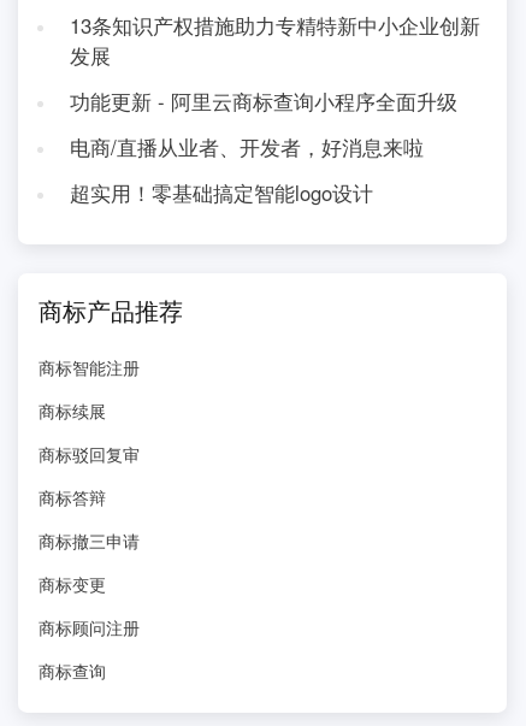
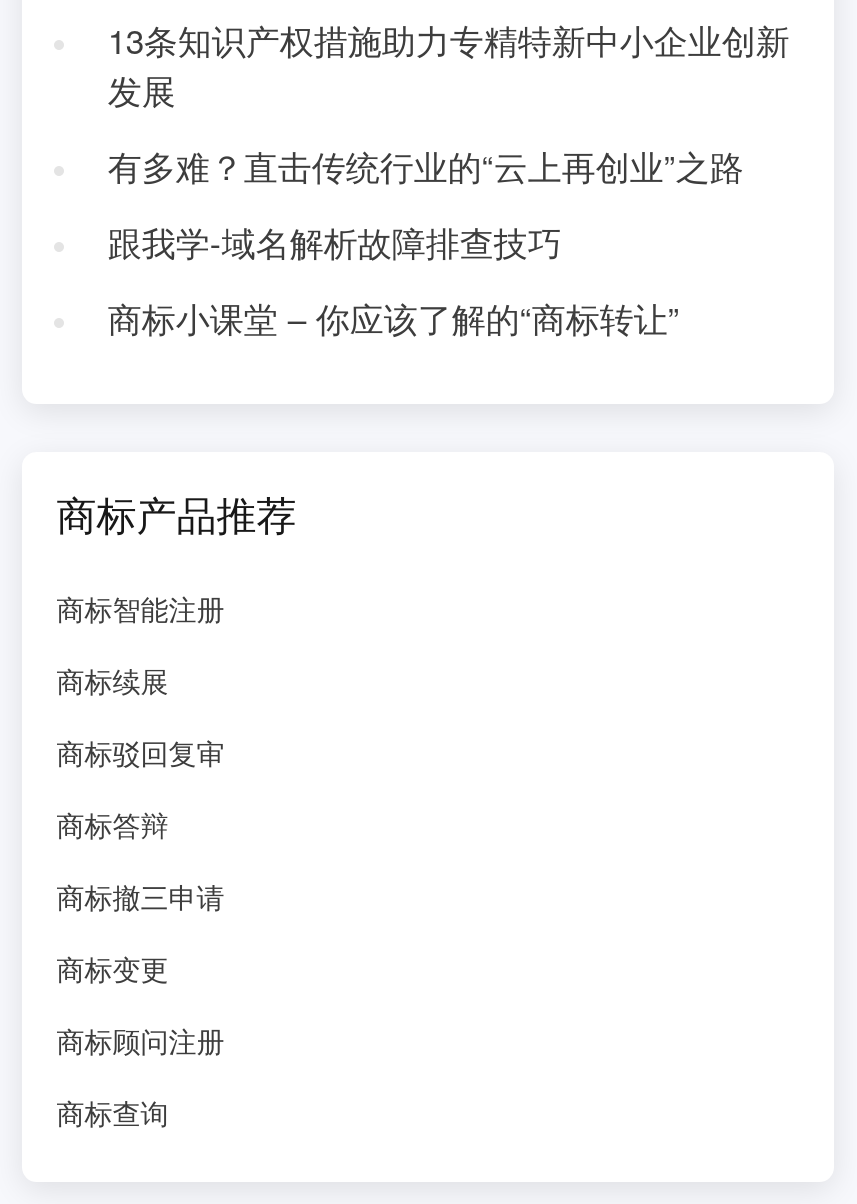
[70,87,457,116] 功能更新 - 阿里云商标查询小程序全面升级 -> [108,142,744,190] 有多难？直击传统行业的“云上再创业”之路
[70,132,423,161] 电商/直播从业者、开发者，好消息来啦 -> [108,218,562,266] 跟我学-域名解析故障排查技巧
[70,178,373,207] 超实用！零基础搞定智能logo设计 -> [108,294,680,342] 商标小课堂 – 你应该了解的“商标转让”

